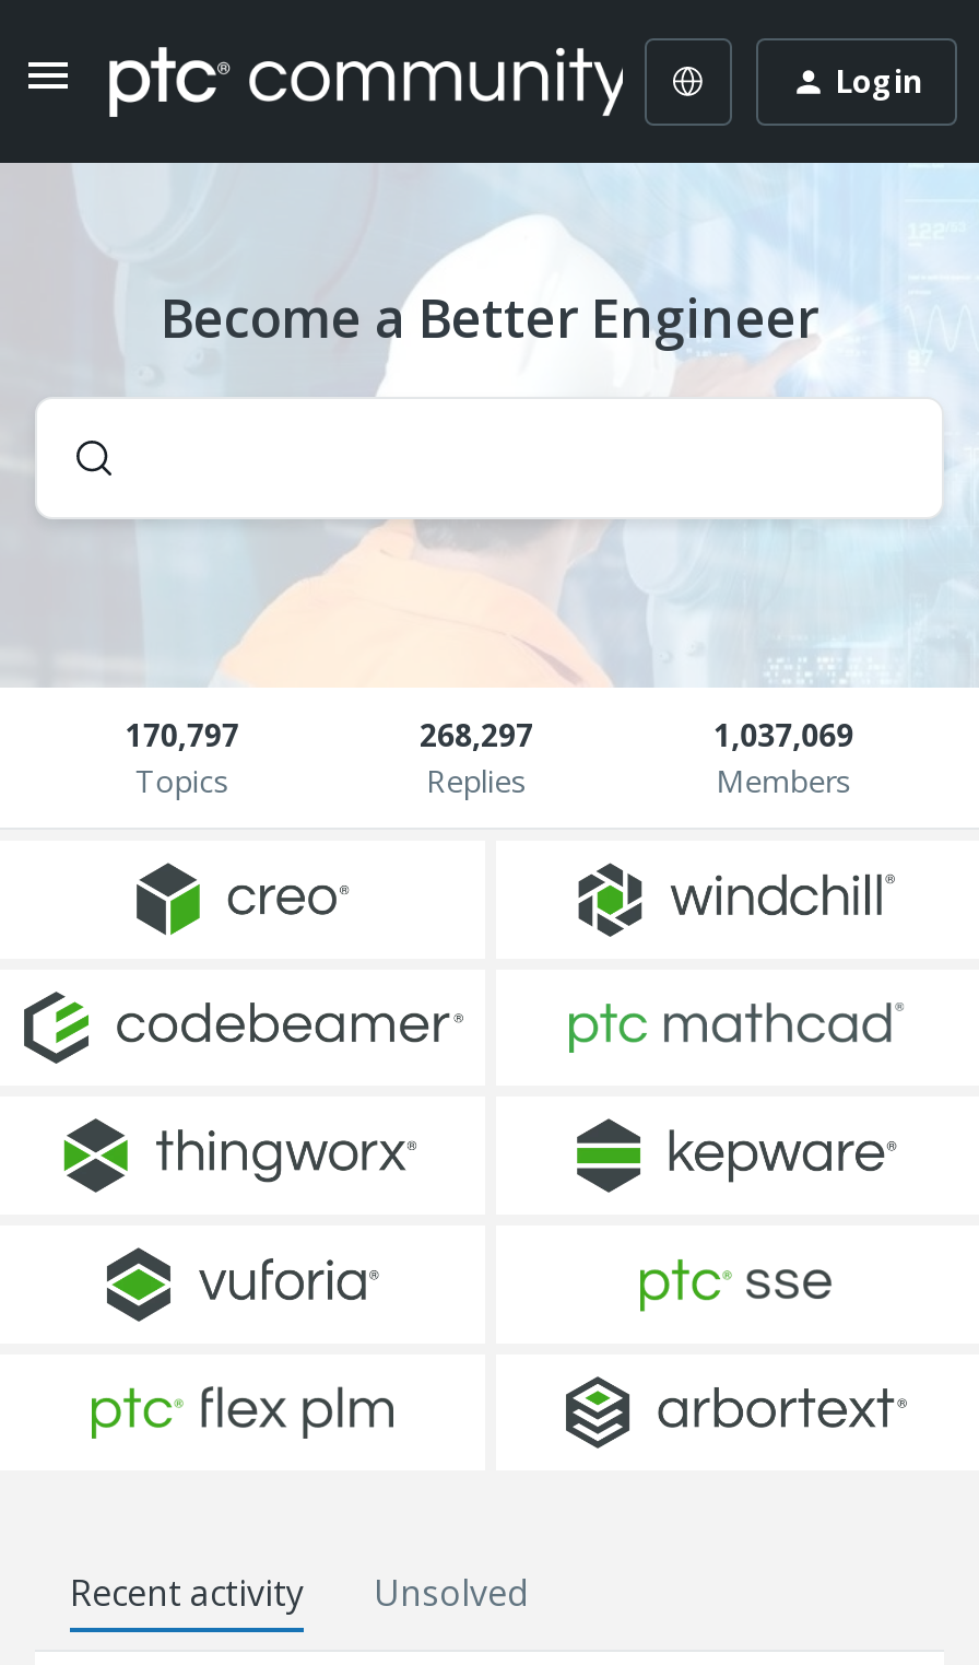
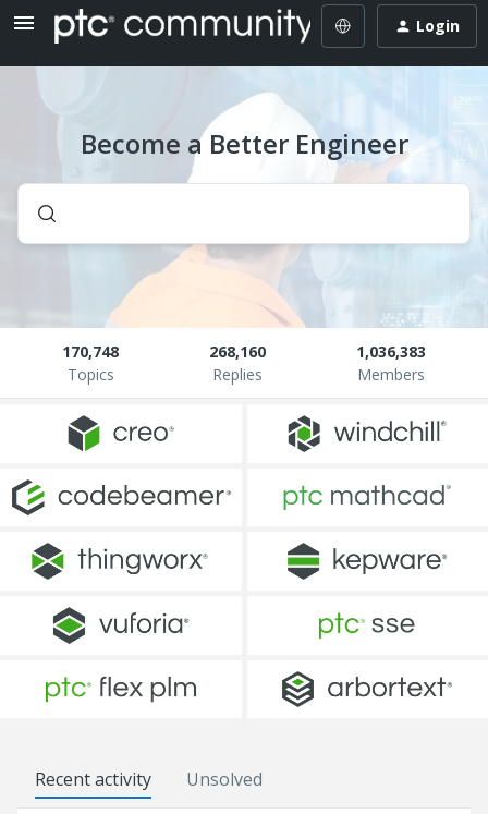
[125,714,239,755] 170,797 -> [62,341,119,362] 170,748
[420,714,533,755] 268,297 -> [209,341,266,362] 268,160
[714,714,854,755] 1,037,069 -> [356,341,425,362] 1,036,383

